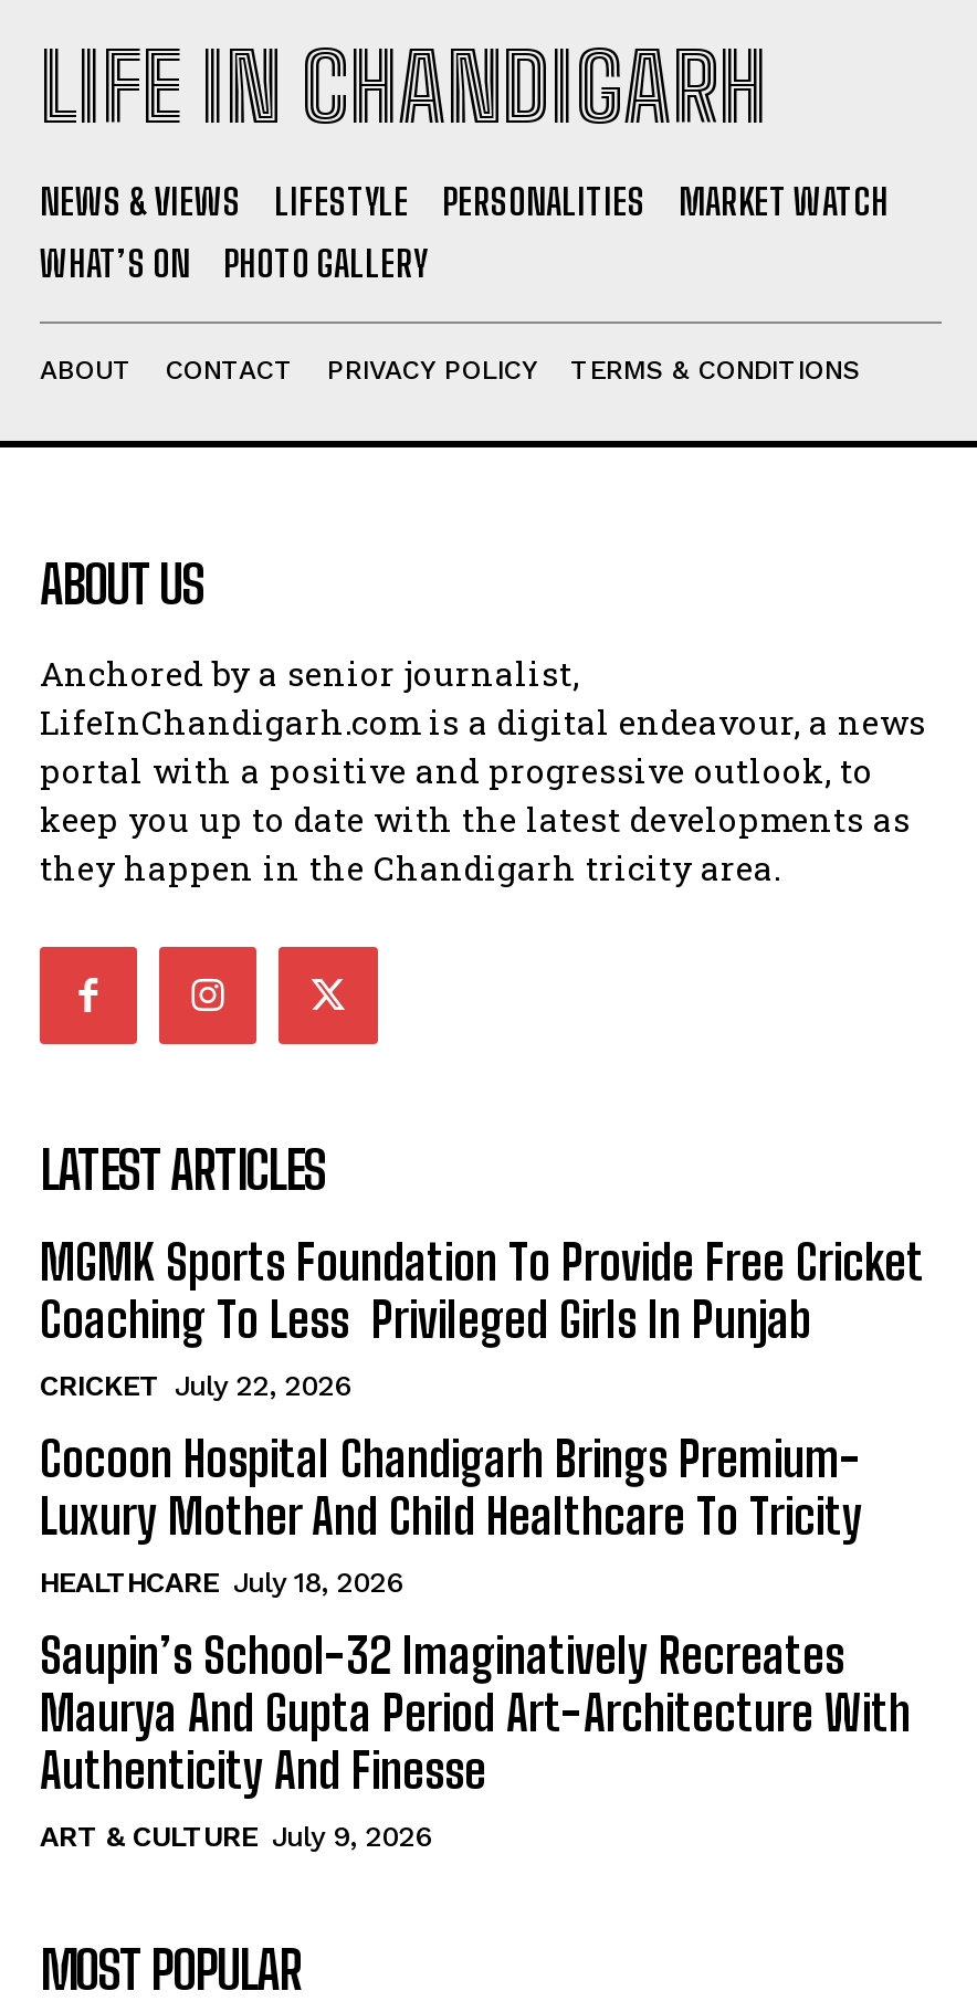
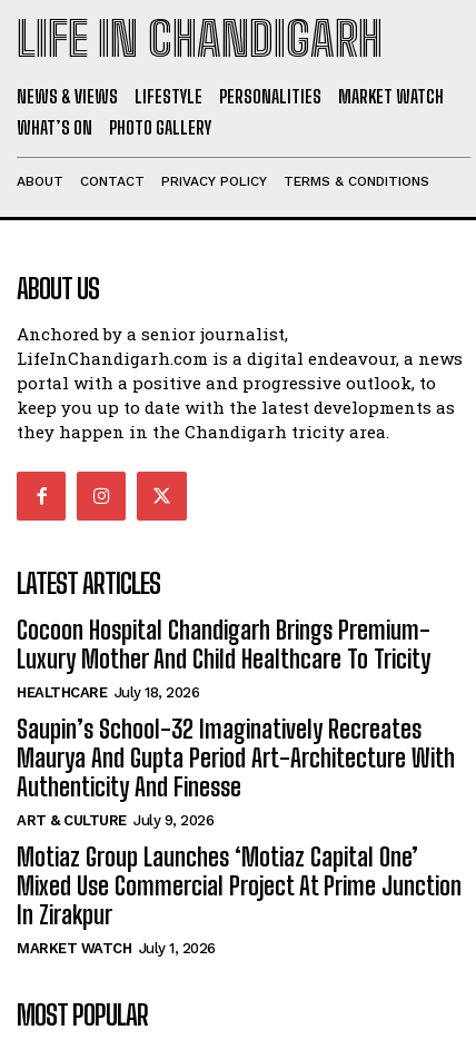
[40,1233,924,1403] MGMK Sports Foundation To Provide Free Cricket | Coaching To Less Privileged Girls In Punjab | CRICKET July 22, 2026 -> none
moved [40,1430,911,1854] -> [17,616,455,829]: Cocoon Hospital Chandigarh Brings Premium- | Luxury Mother And Child Healthcare To Tricity | HEALTHCARE July 18, 2026 | Saupin’s School-32 Imaginatively Recreates | Maurya And Gupta Period Art-Architecture With | Authenticity And Finesse | ART & CULTURE July 9, 2026
none -> [17,843,462,957] Motiaz Group Launches ‘Motiaz Capital One’ | Mixed Use Commercial Project At Prime Junction | In Zirakpur | MARKET WATCH July 1, 2026

